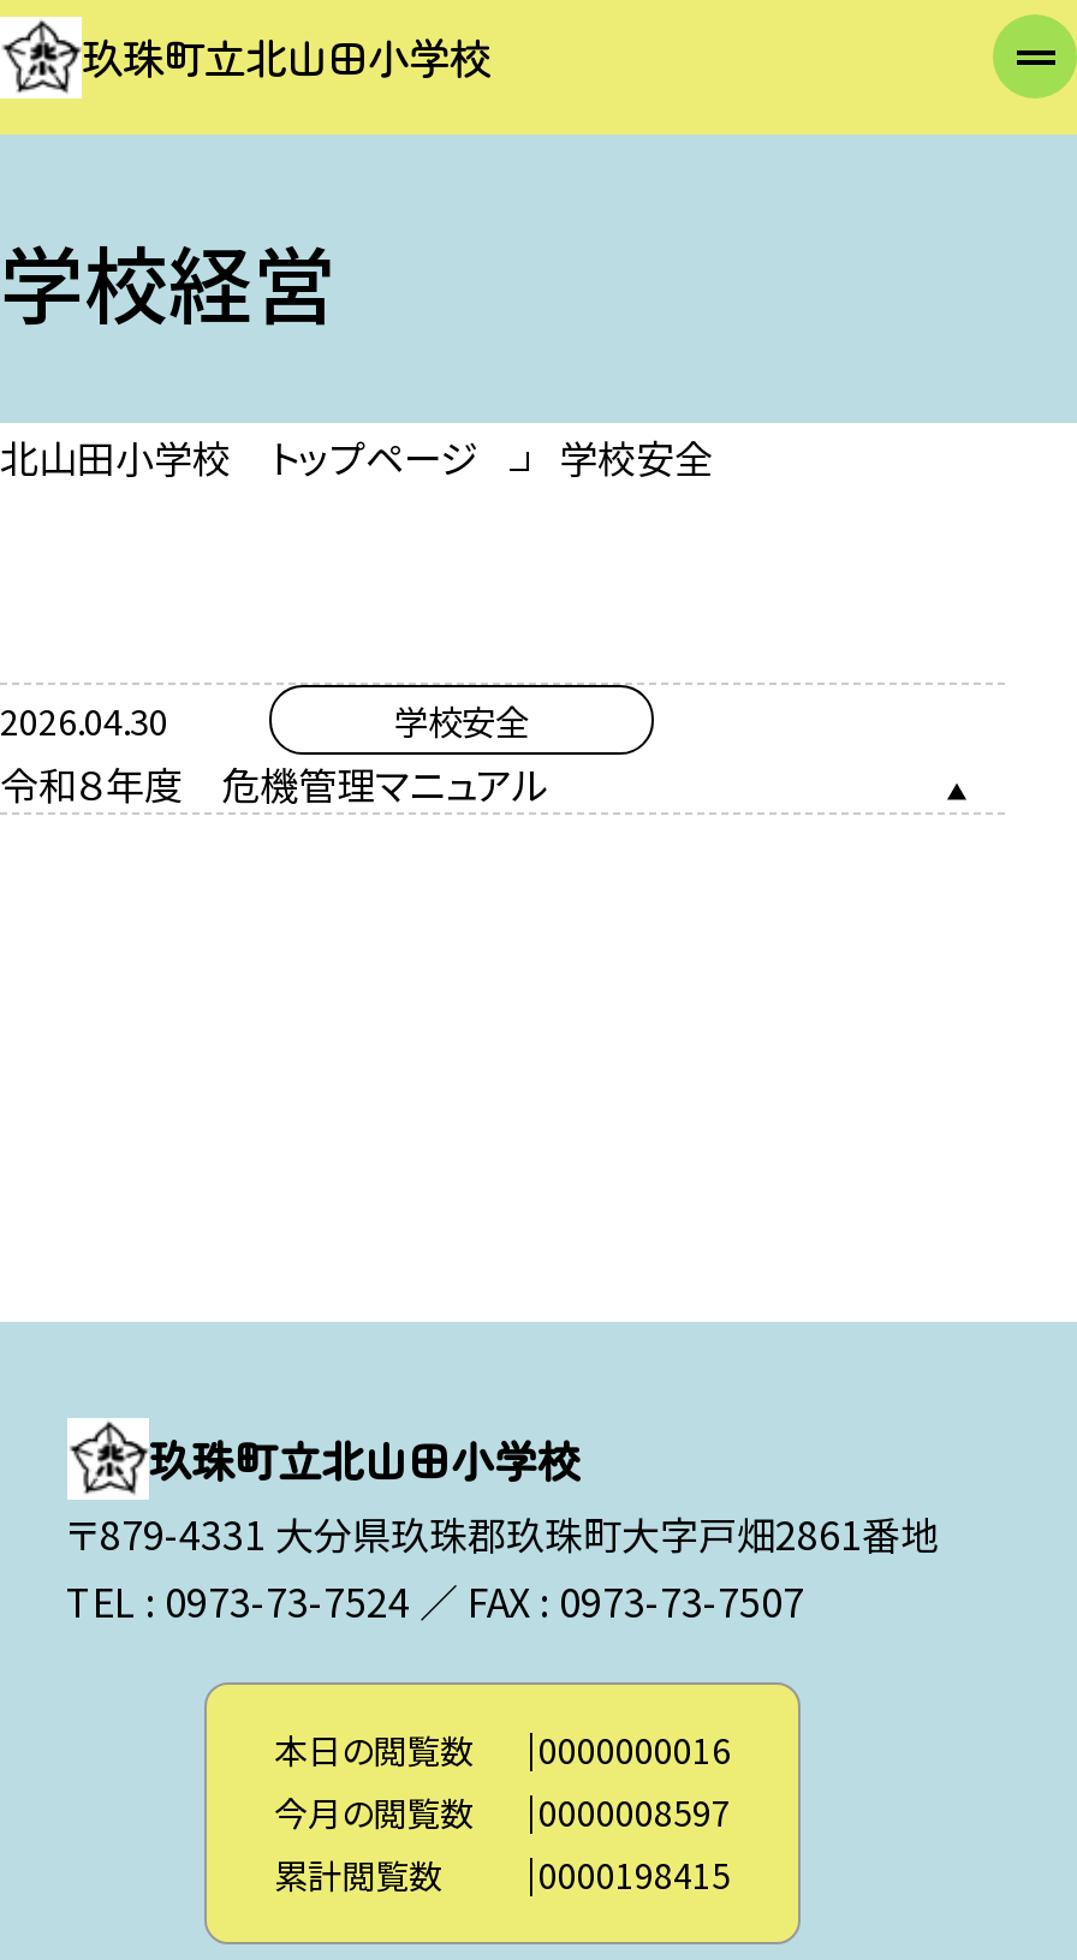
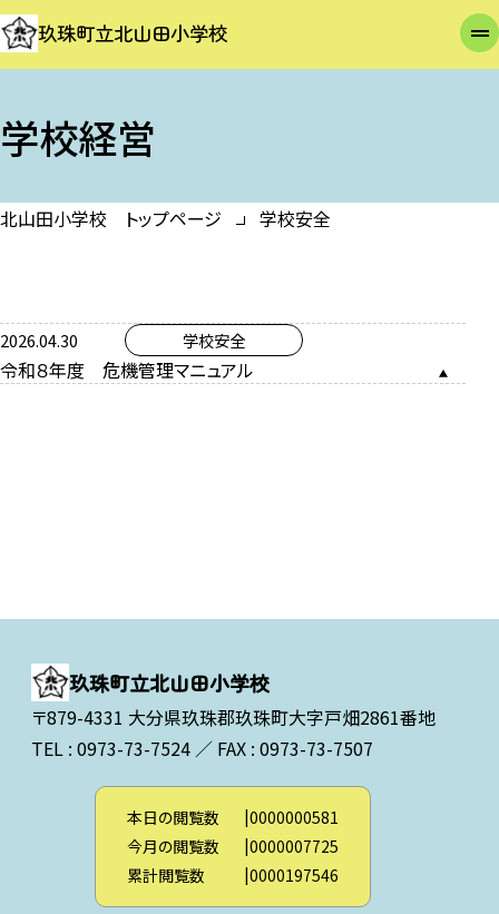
[274,1726,731,1774] 本日の閲覧数 0000000016 -> [127,806,339,829] 本日の閲覧数 0000000581
[274,1789,731,1837] 今月の閲覧数 0000008597 -> [127,835,339,857] 今月の閲覧数 0000007725
[274,1851,731,1899] 累計閲覧数 0000198415 -> [127,864,339,886] 累計閲覧数 0000197546

